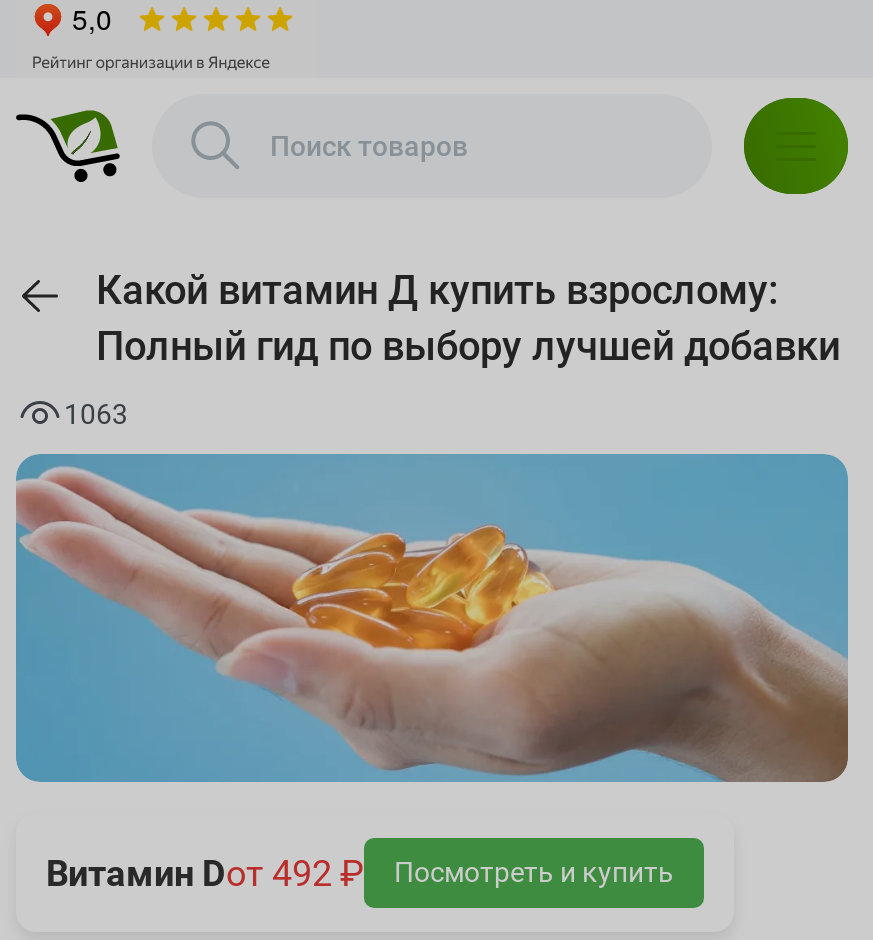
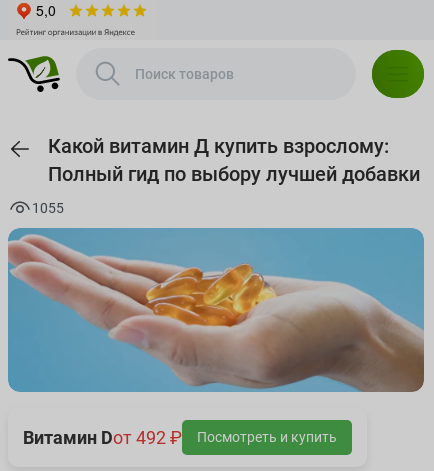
[64,397,128,429] 1063 -> [32,199,64,215] 1055

